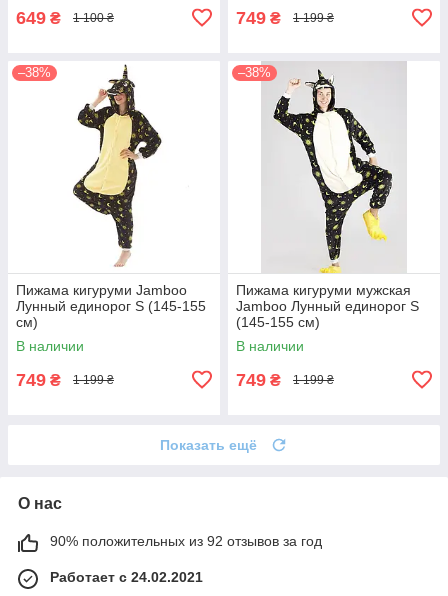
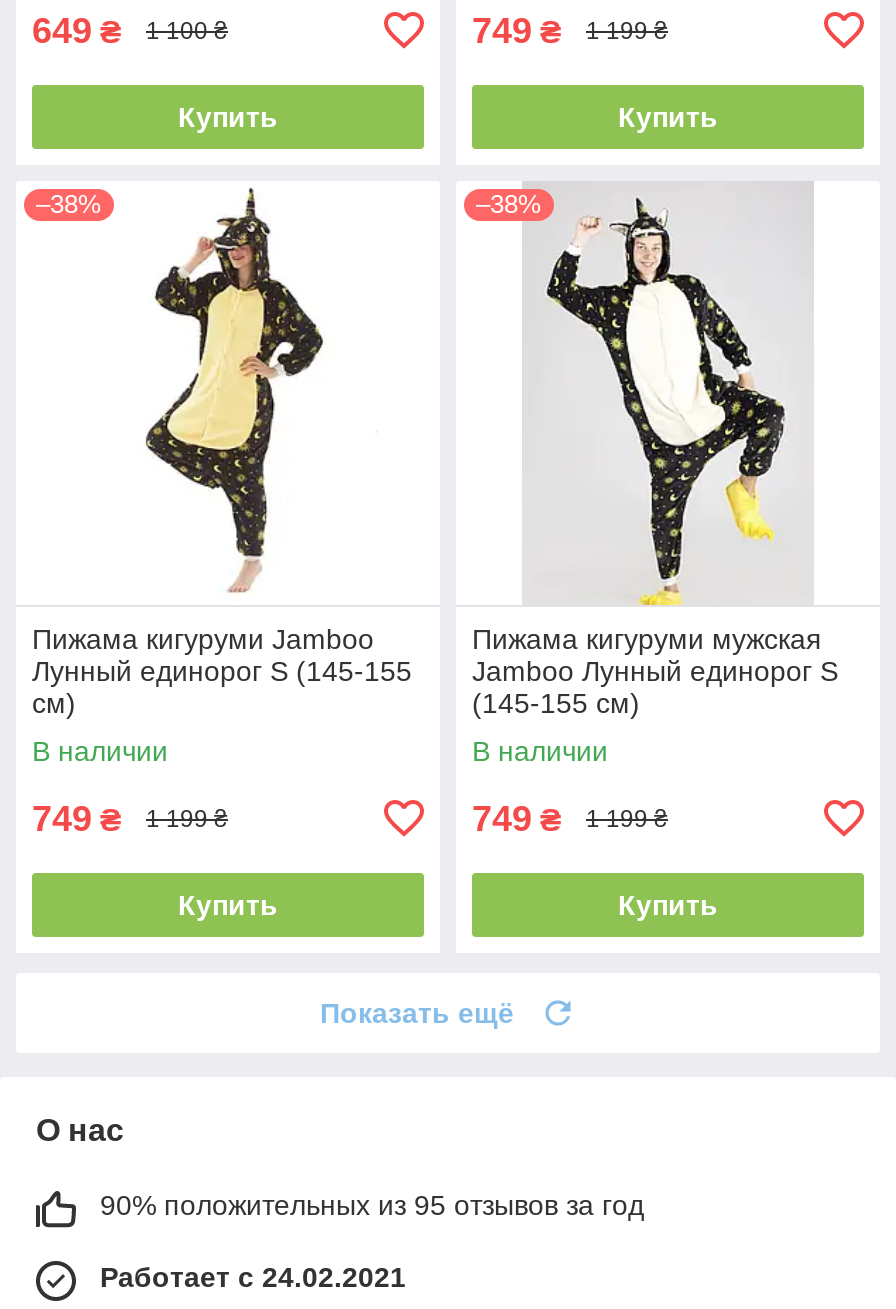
none -> [178,101,278,133] Купить
none -> [618,101,718,133] Купить
none -> [178,889,278,921] Купить
none -> [618,889,718,921] Купить
[50,533,322,549] 90% положительных из 92 отзывов за год -> [100,1189,644,1221] 90% положительных из 95 отзывов за год

